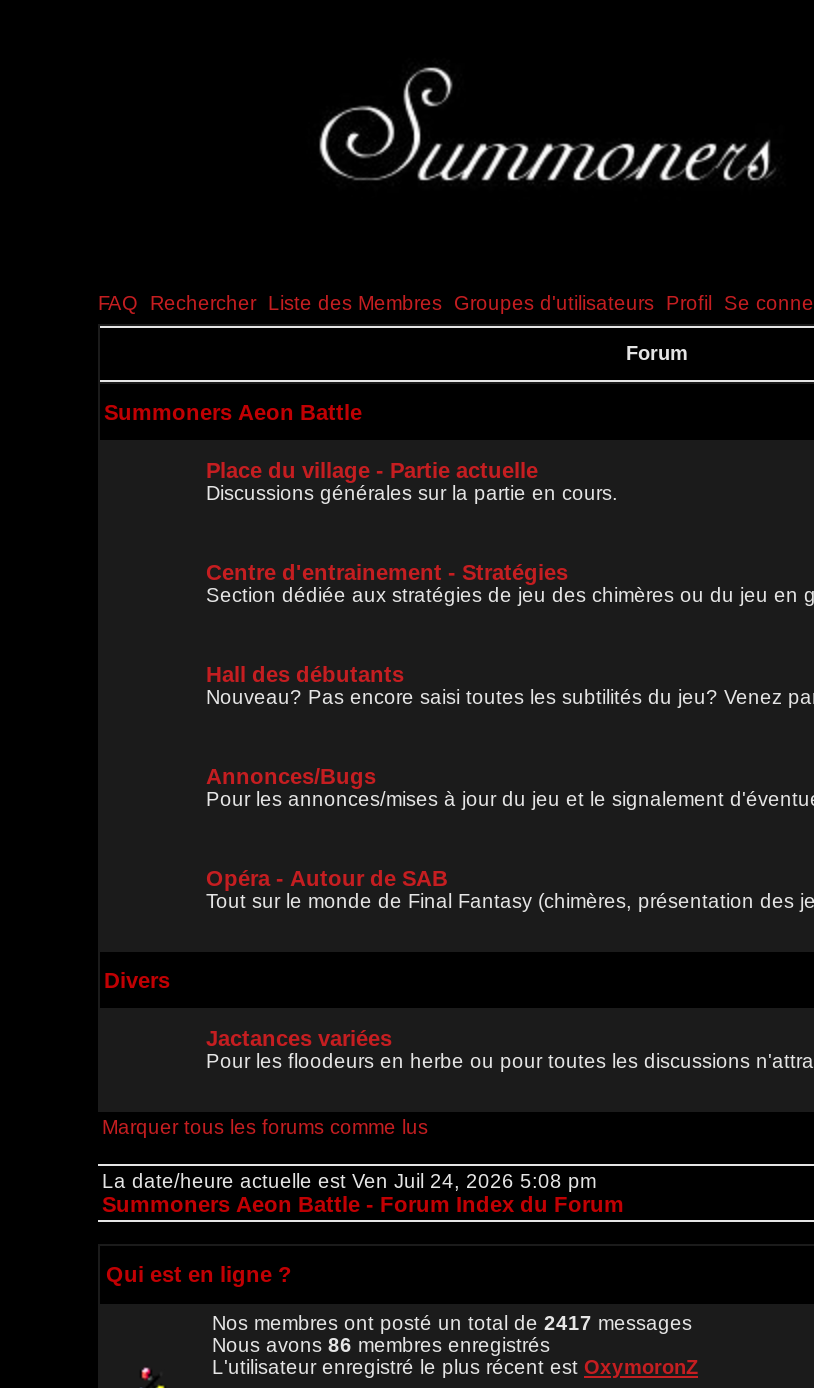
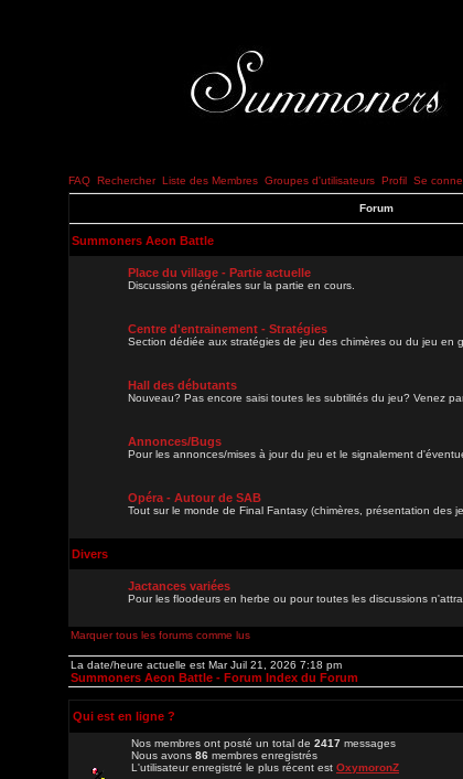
[102,1170,596,1192] La date/heure actuelle est Ven Juil 24, 2026 5:08 pm -> [71,659,342,671] La date/heure actuelle est Mar Juil 21, 2026 7:18 pm

